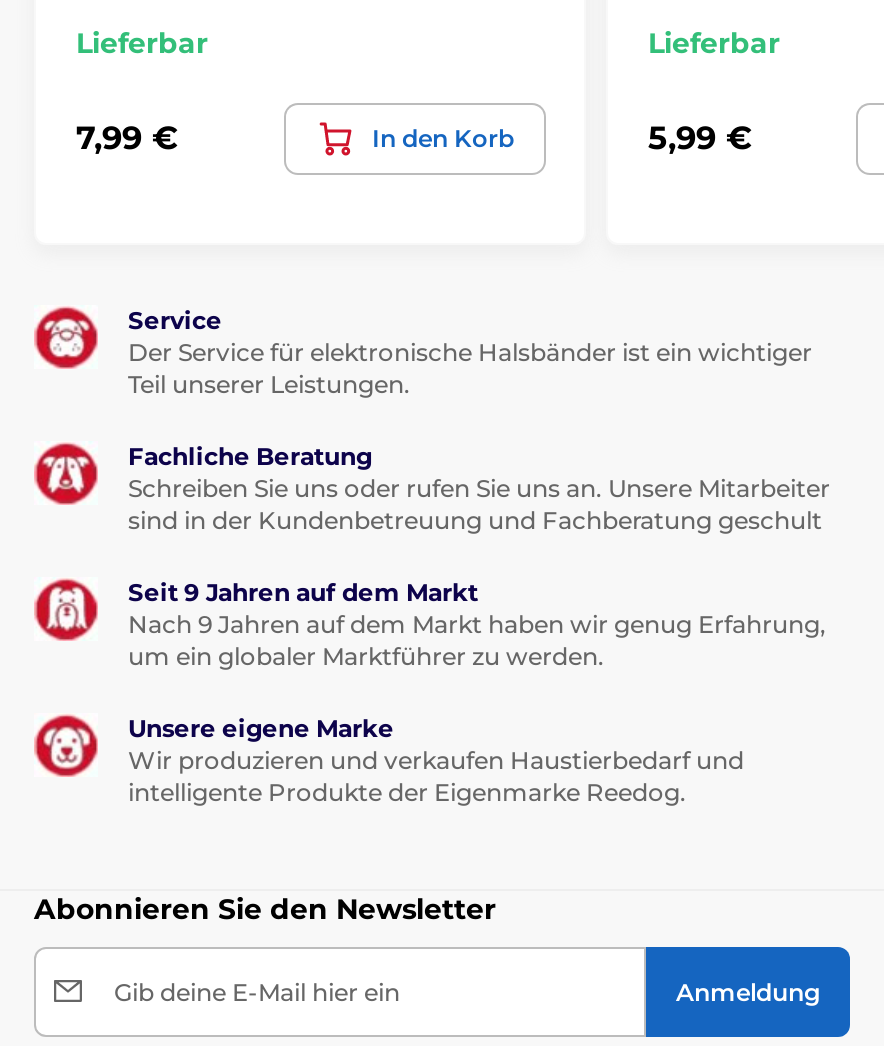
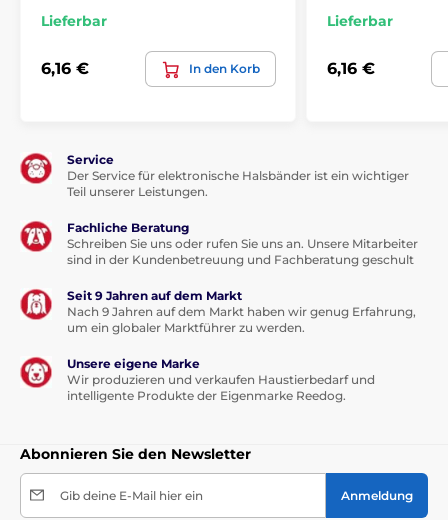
[76,120,178,158] 7,99 € -> [41,59,89,78] 6,16 €
[648,120,752,158] 5,99 € -> [327,59,375,78] 6,16 €

